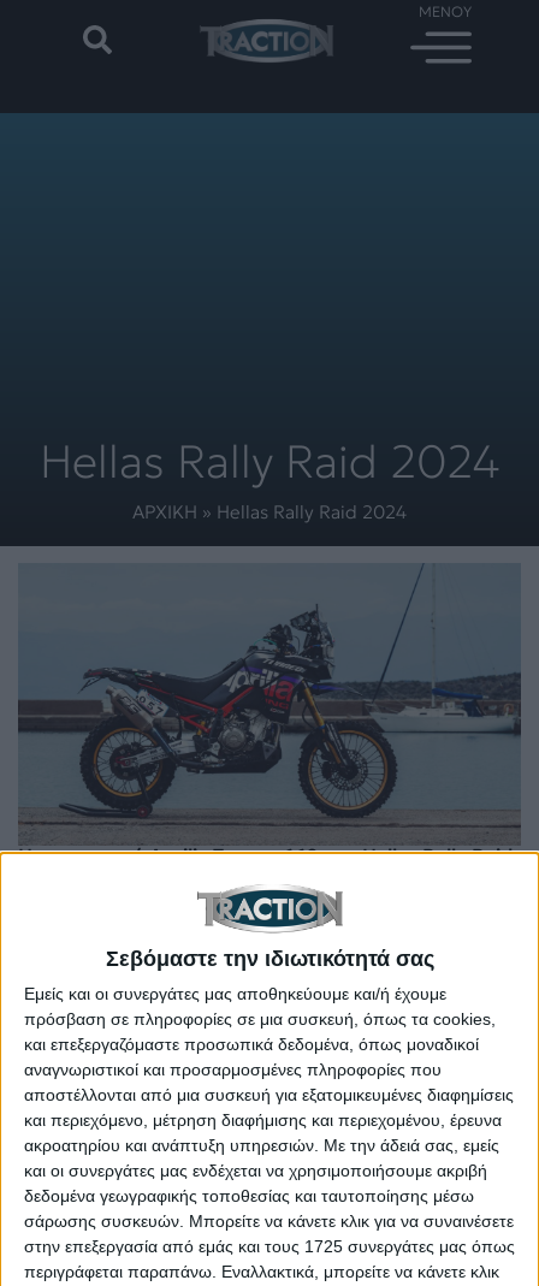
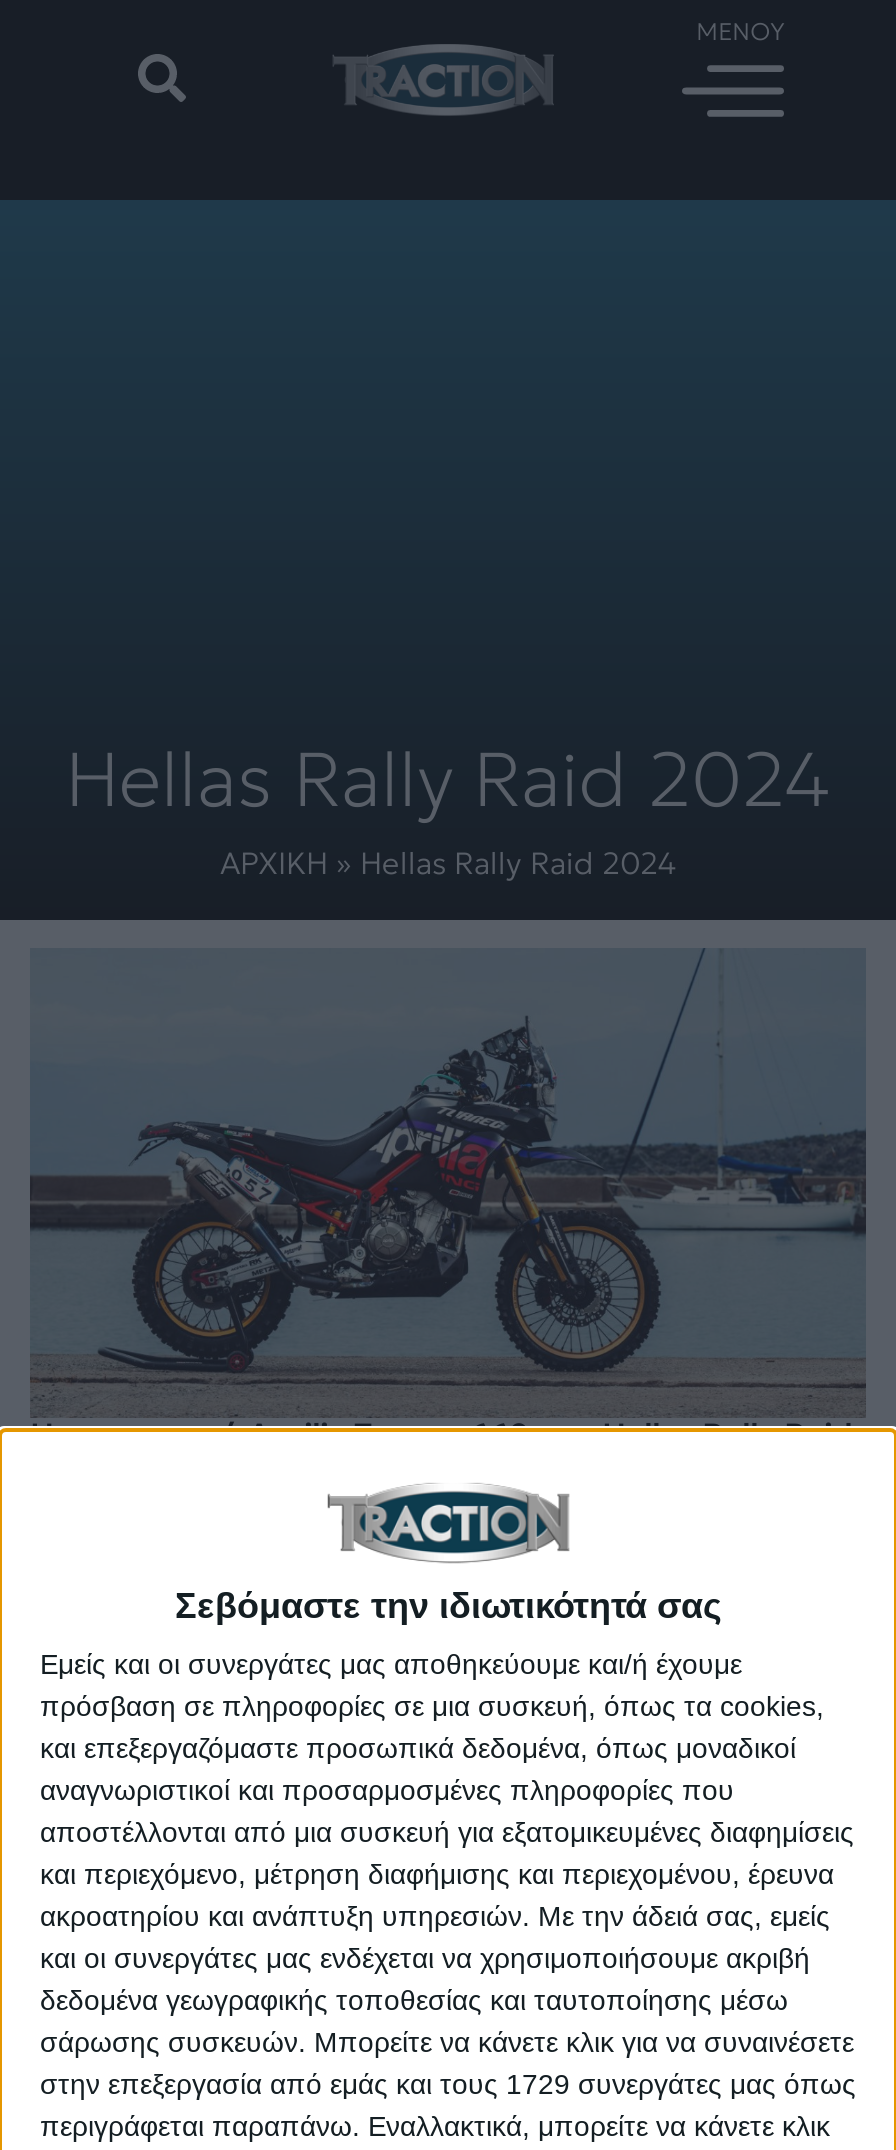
[24,1237,515,1256] στην επεξεργασία από εμάς και τους 1725 συνεργάτες μας όπως -> [40,2068,856,2100] στην επεξεργασία από εμάς και τους 1729 συνεργάτες μας όπως

